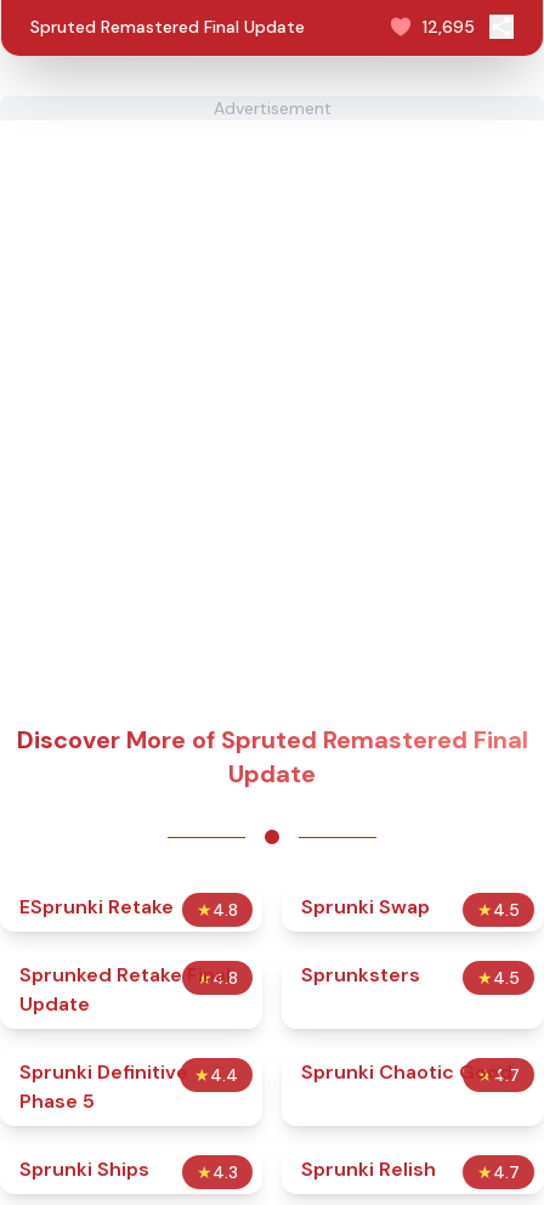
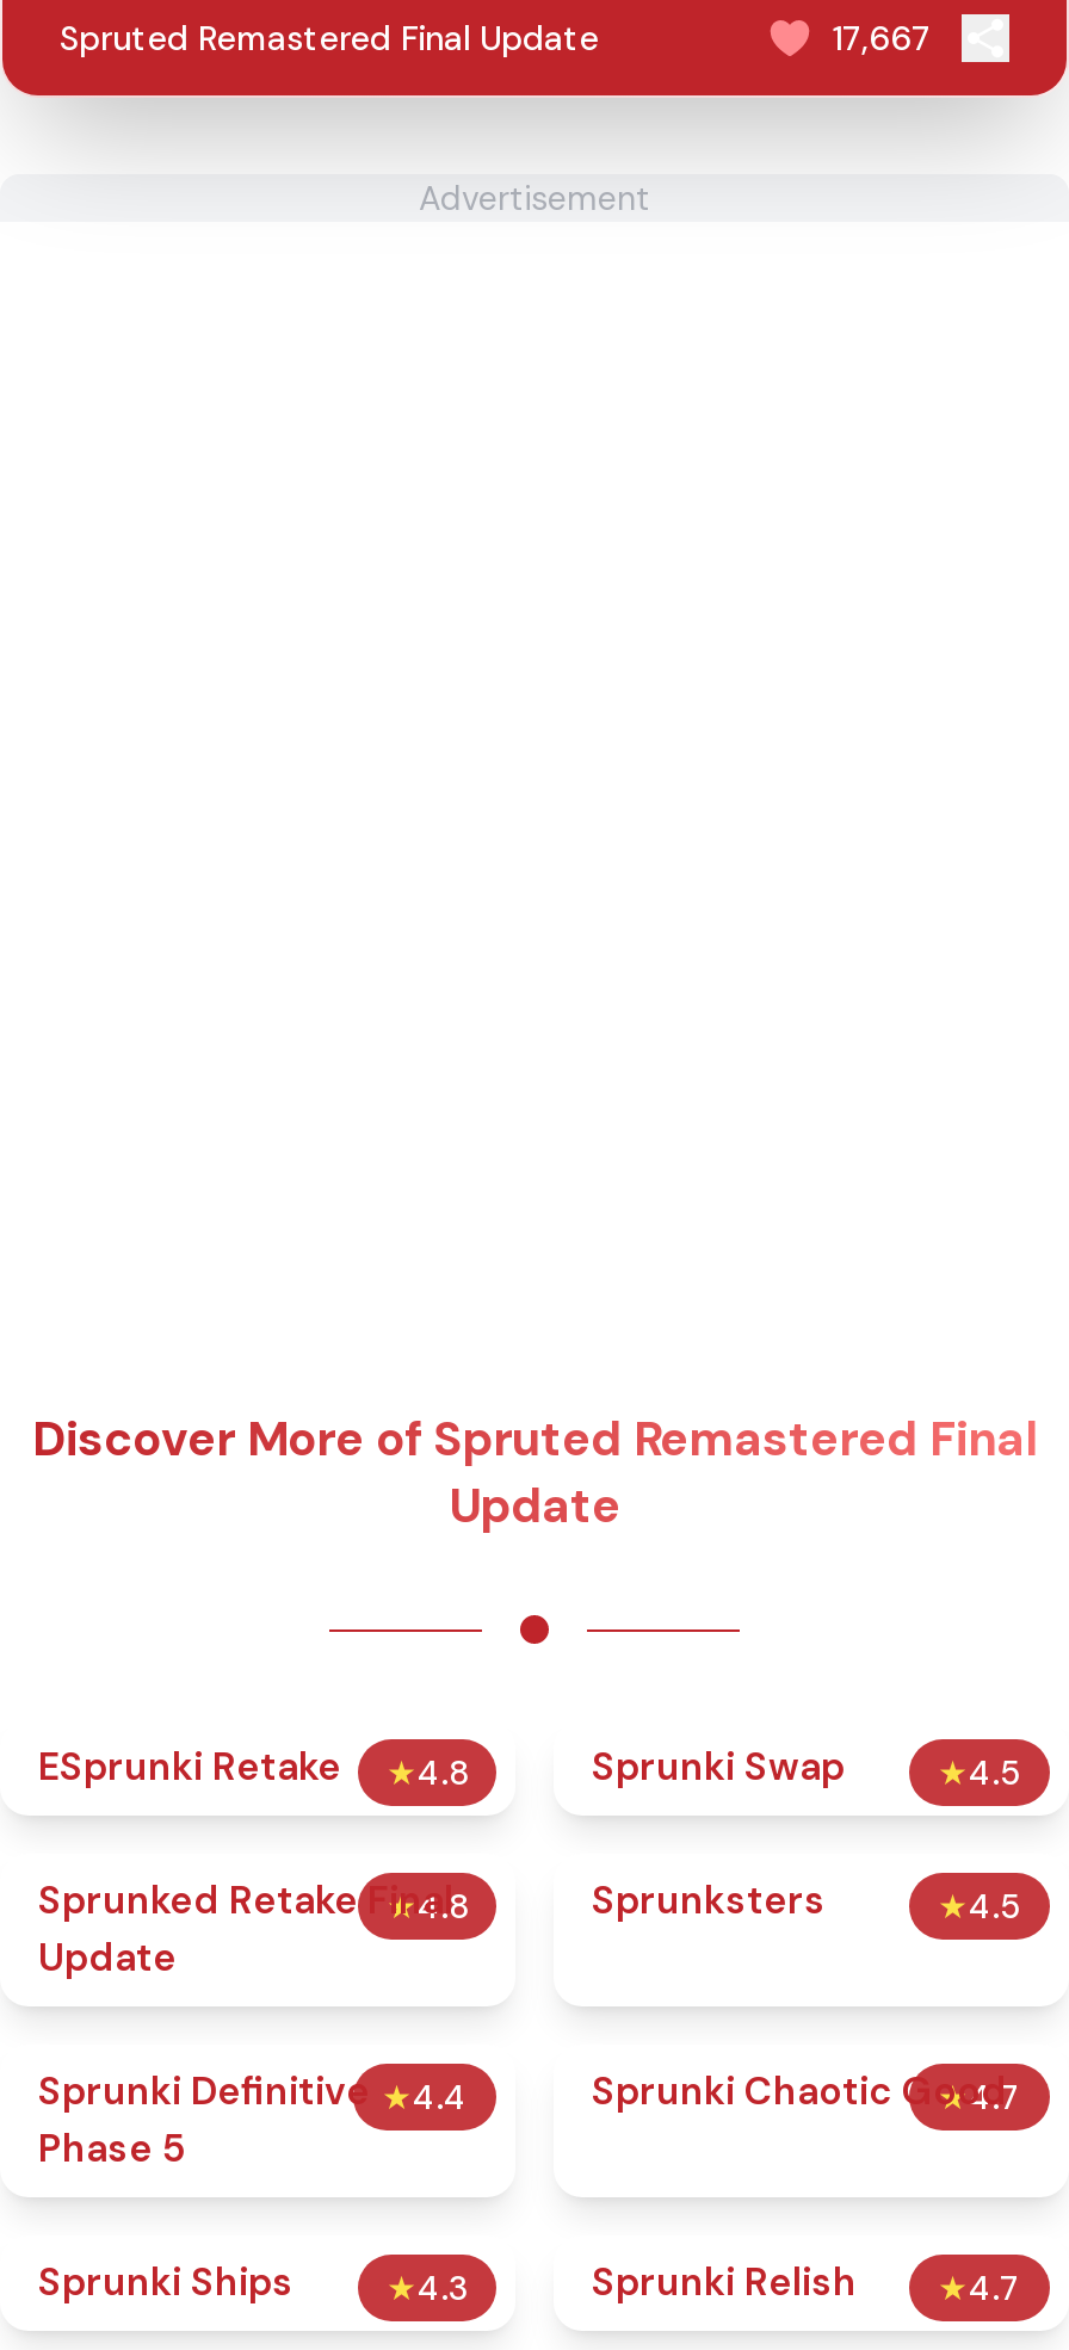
[423,16,475,38] 12,695 -> [833,17,933,60] 17,667

